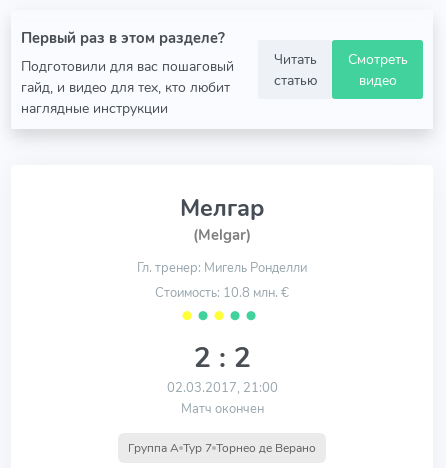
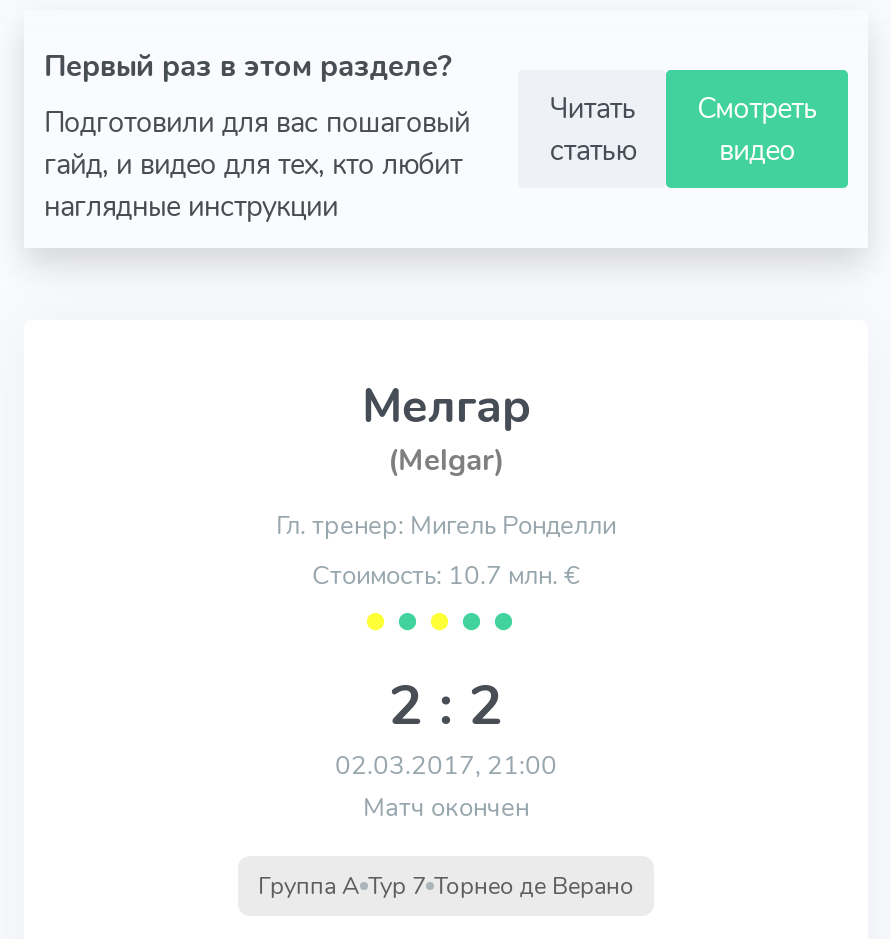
[155,284,289,302] Стоимость: 10.8 млн. € -> [312,558,580,594] Стоимость: 10.7 млн. €

